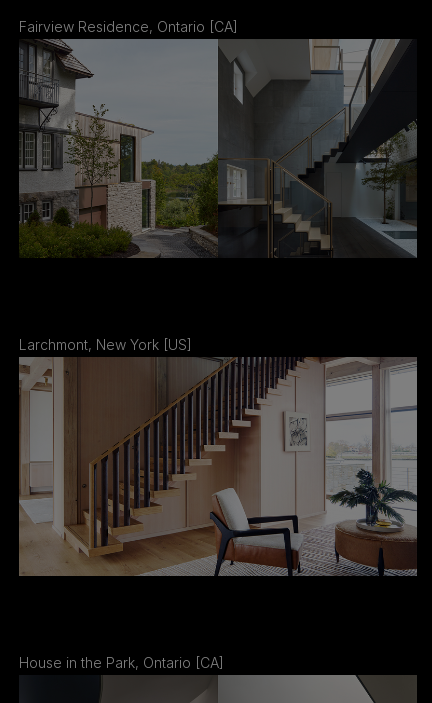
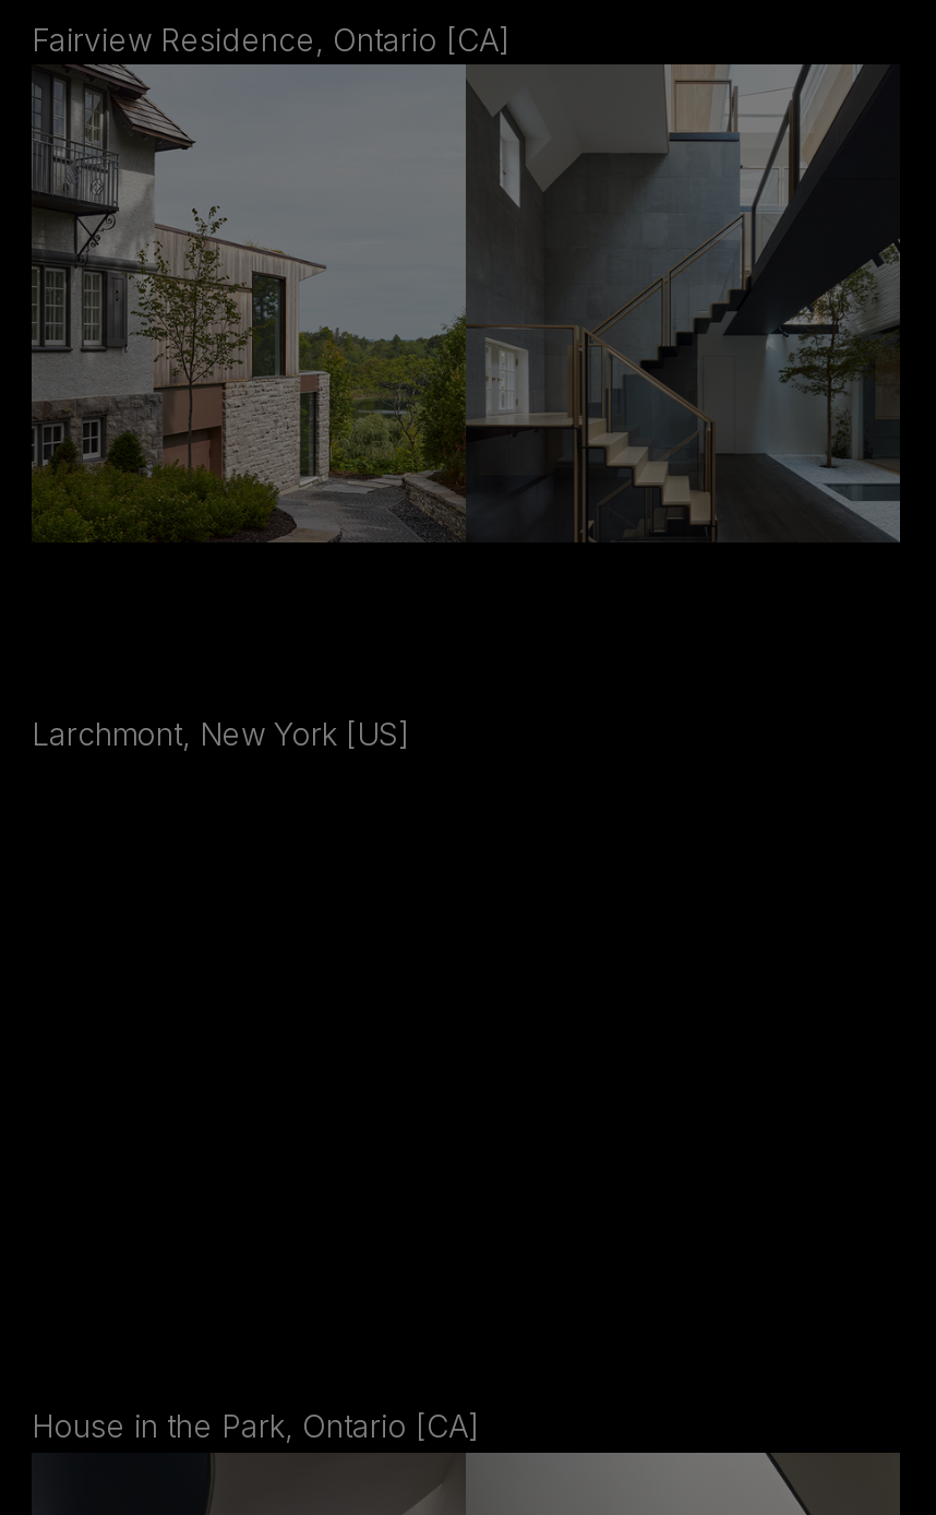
[18,356,418,577] [image] -> none

